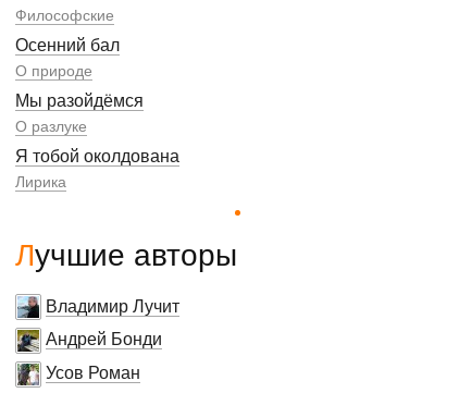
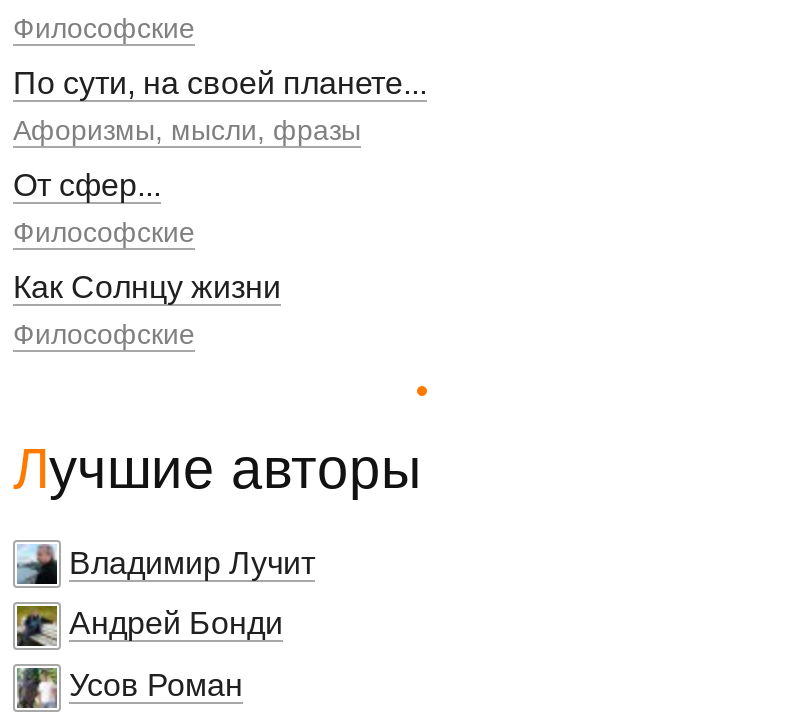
[15,35,120,79] Осенний бал | О природе -> [13,65,427,145] По сути, на своей планете... | Афоризмы, мысли, фразы
[15,91,144,135] Мы разойдёмся | О разлуке -> [13,167,195,247] От сфер... | Философские
[15,147,179,190] Я тобой околдована | Лирика -> [13,269,281,349] Как Солнцу жизни | Философские

